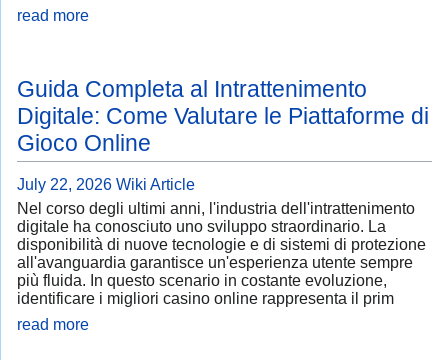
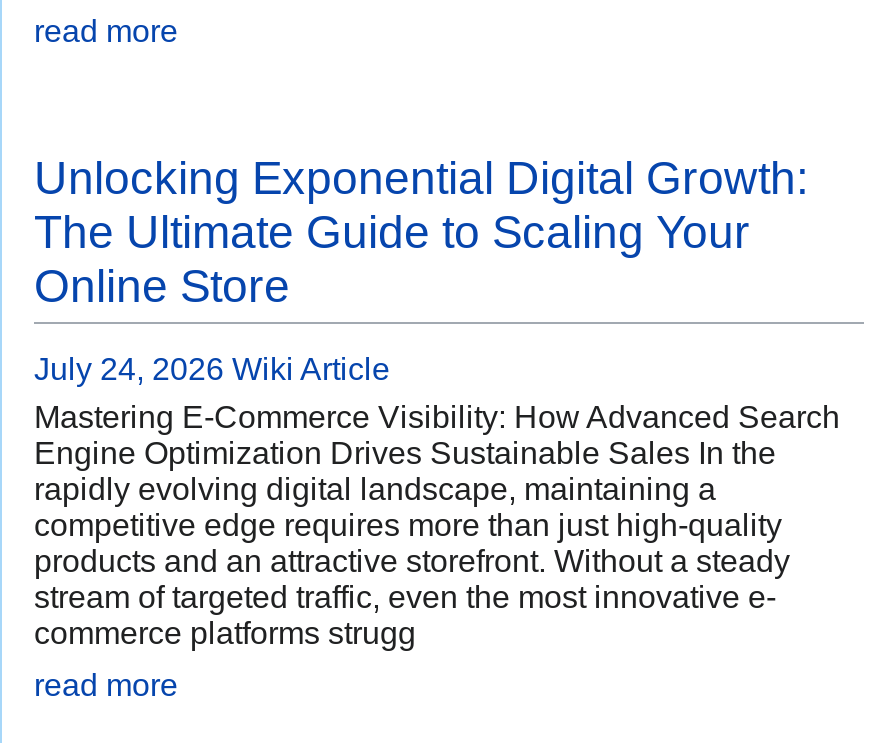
[17,76,429,156] Guida Completa al Intrattenimento | Digitale: Come Valutare le Piattaforme di | Gioco Online -> [34,152,808,312] Unlocking Exponential Digital Growth: | The Ultimate Guide to Scaling Your | Online Store
[17,176,426,307] July 22, 2026 Wiki Article | Nel corso degli ultimi anni, l'industria dell'intrattenimento | digitale ha conosciuto uno sviluppo straordinario. La | disponibilità di nuove tecnologie e di sistemi di protezione | all'avanguardia garantisce un'esperienza utente sempre | più fluida. In questo scenario in costante evoluzione, | identificare i migliori casino online rappresenta il prim -> [34,352,840,650] July 24, 2026 Wiki Article | Mastering E-Commerce Visibility: How Advanced Search | Engine Optimization Drives Sustainable Sales In the | rapidly evolving digital landscape, maintaining a | competitive edge requires more than just high-quality | products and an attractive storefront. Without a steady | stream of targeted traffic, even the most innovative e- | commerce platforms strugg

